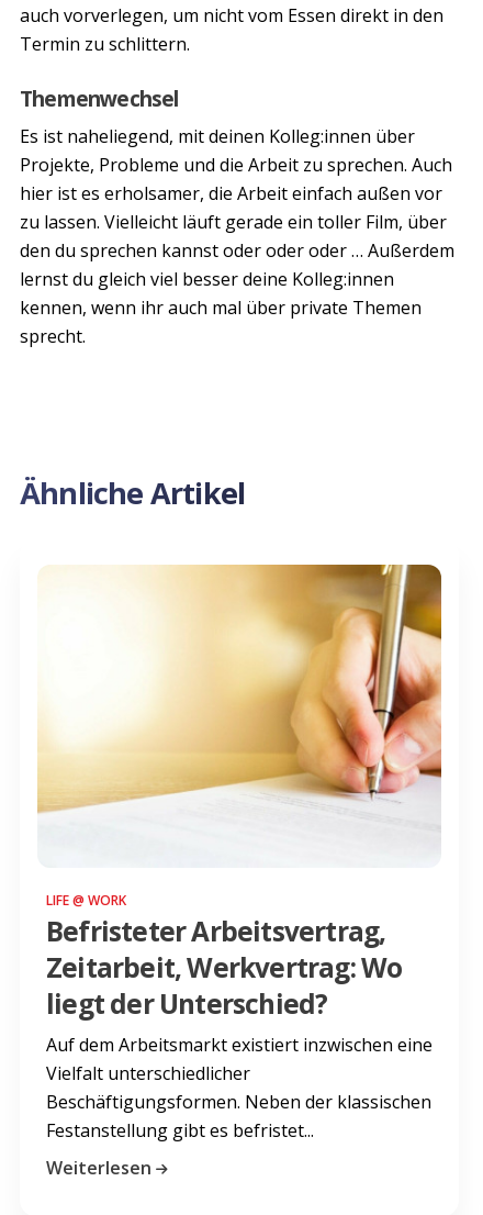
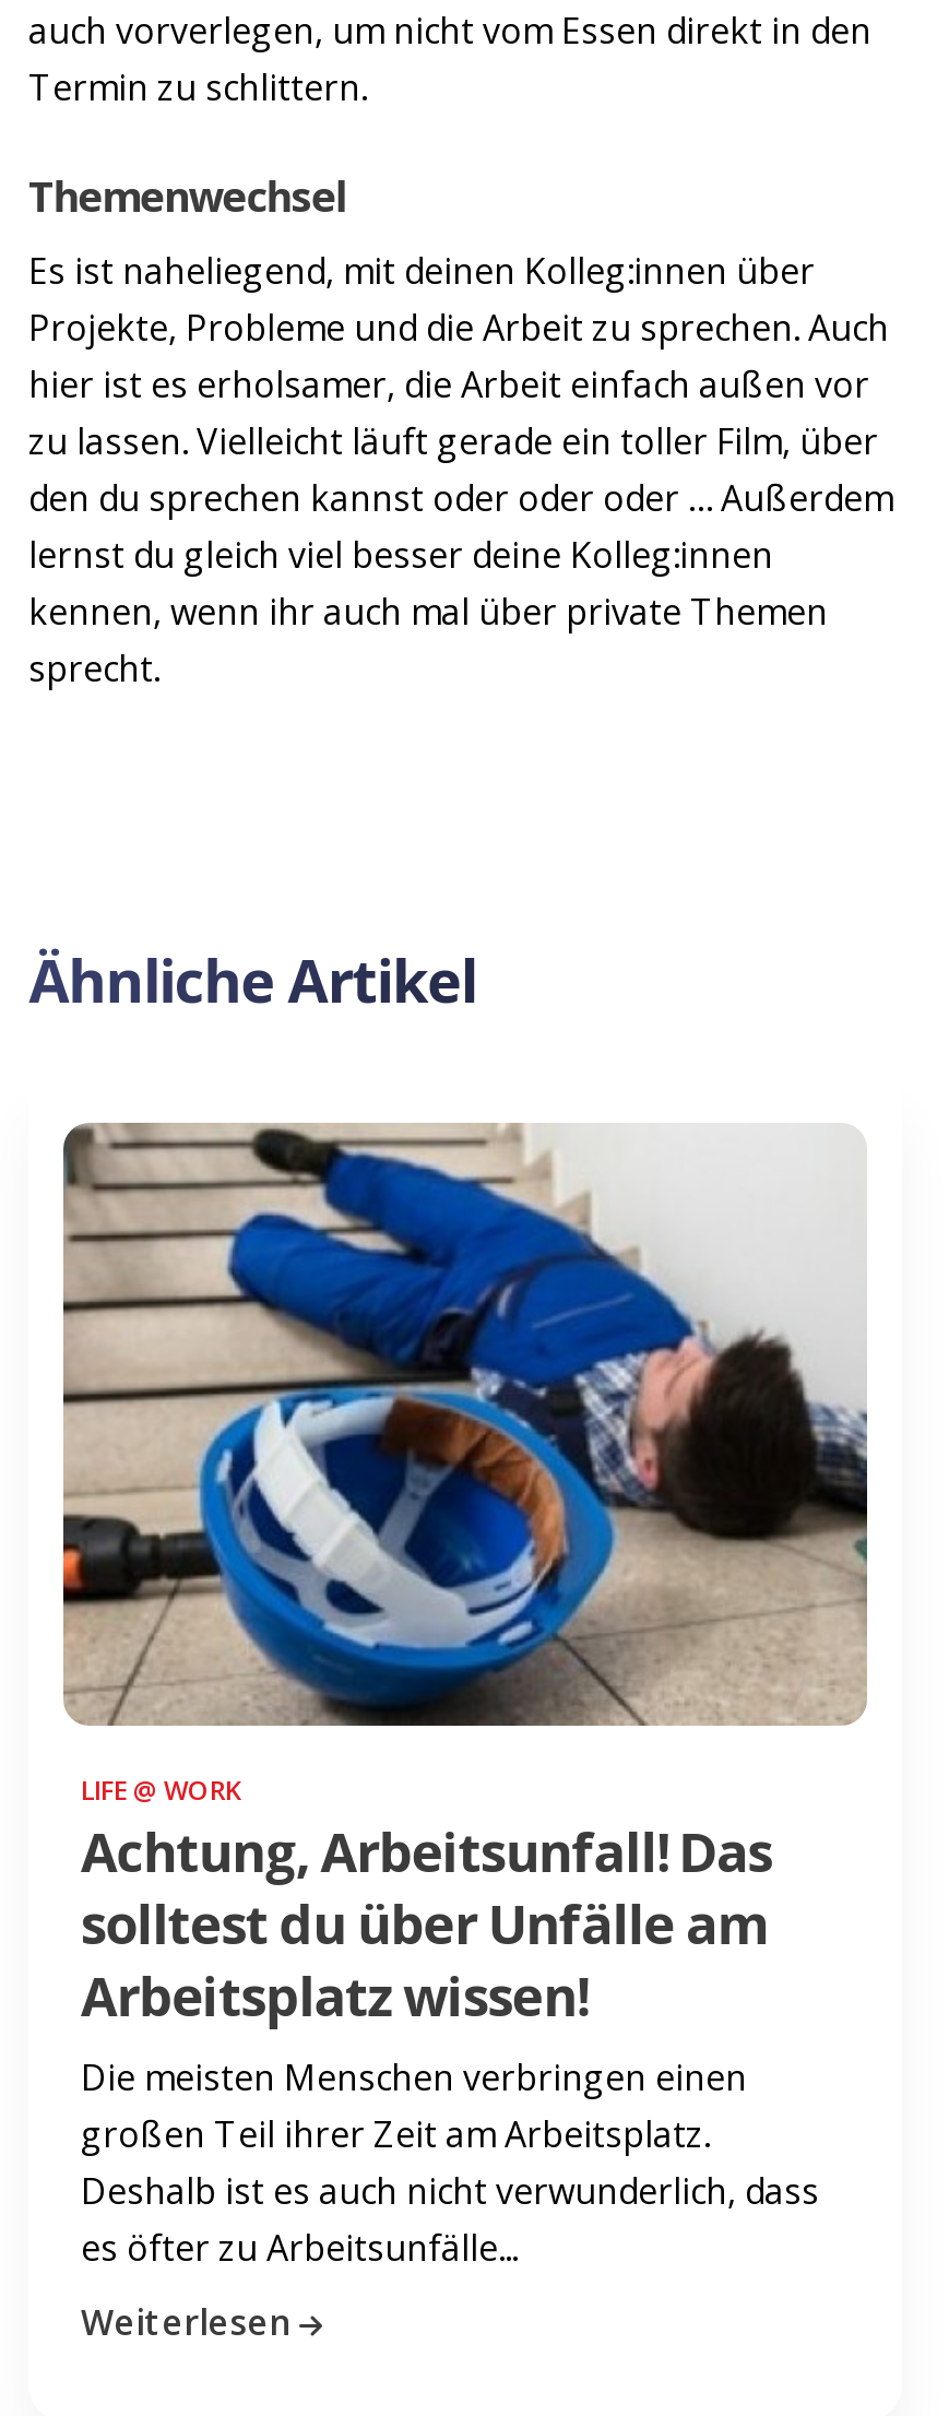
[36,564,442,868] [image] -> [61,1123,869,1728] [image]
[46,913,433,1142] Befristeter Arbeitsvertrag, | Zeitarbeit, Werkvertrag: Wo | liegt der Unterschied? | Auf dem Arbeitsmarkt existiert inzwischen eine | Vielfalt unterschiedlicher | Beschäftigungsformen. Neben der klassischen | Festanstellung gibt es befristet... -> [81,1815,819,2271] Achtung, Arbeitsunfall! Das | solltest du über Unfälle am | Arbeitsplatz wissen! | Die meisten Menschen verbringen einen | großen Teil ihrer Zeit am Arbeitsplatz. | Deshalb ist es auch nicht verwunderlich, dass | es öfter zu Arbeitsunfälle...

